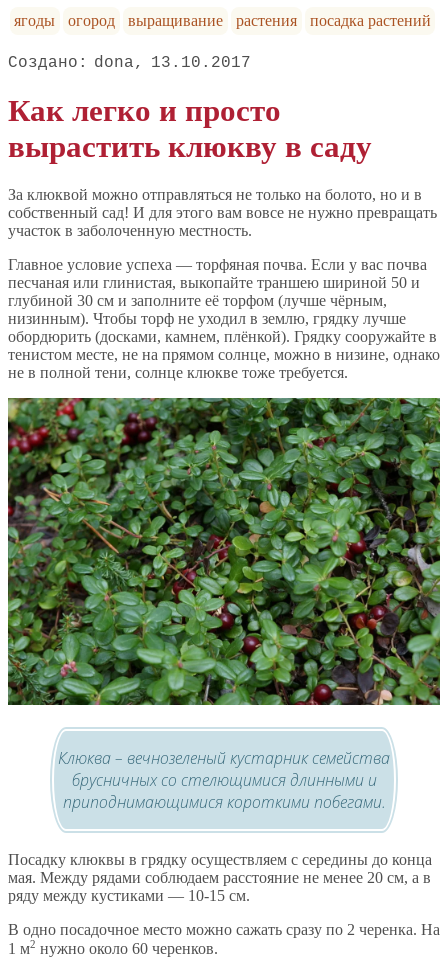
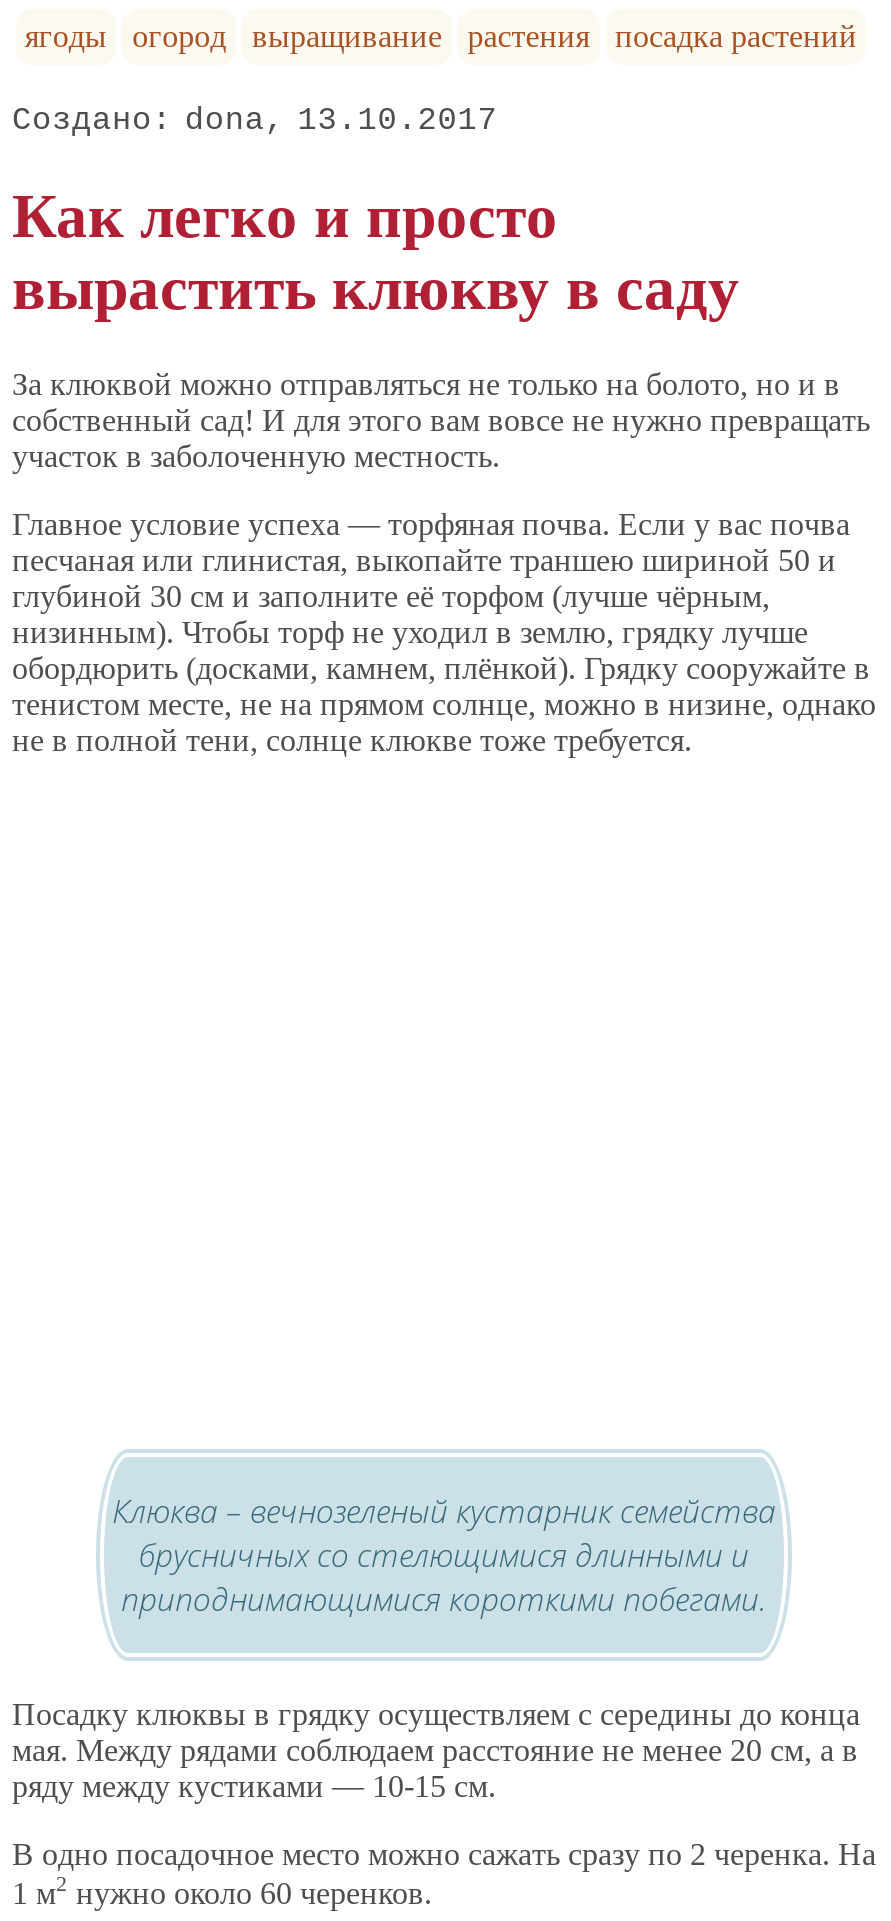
[7,397,441,706] [image] -> none

